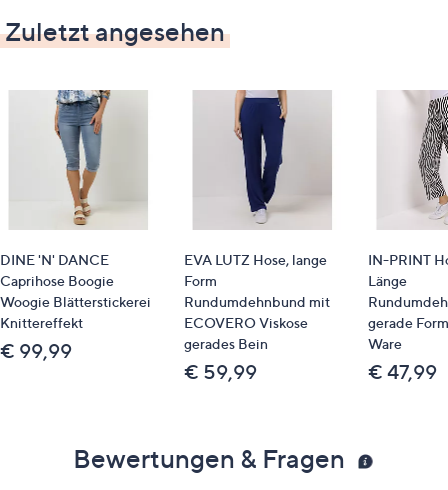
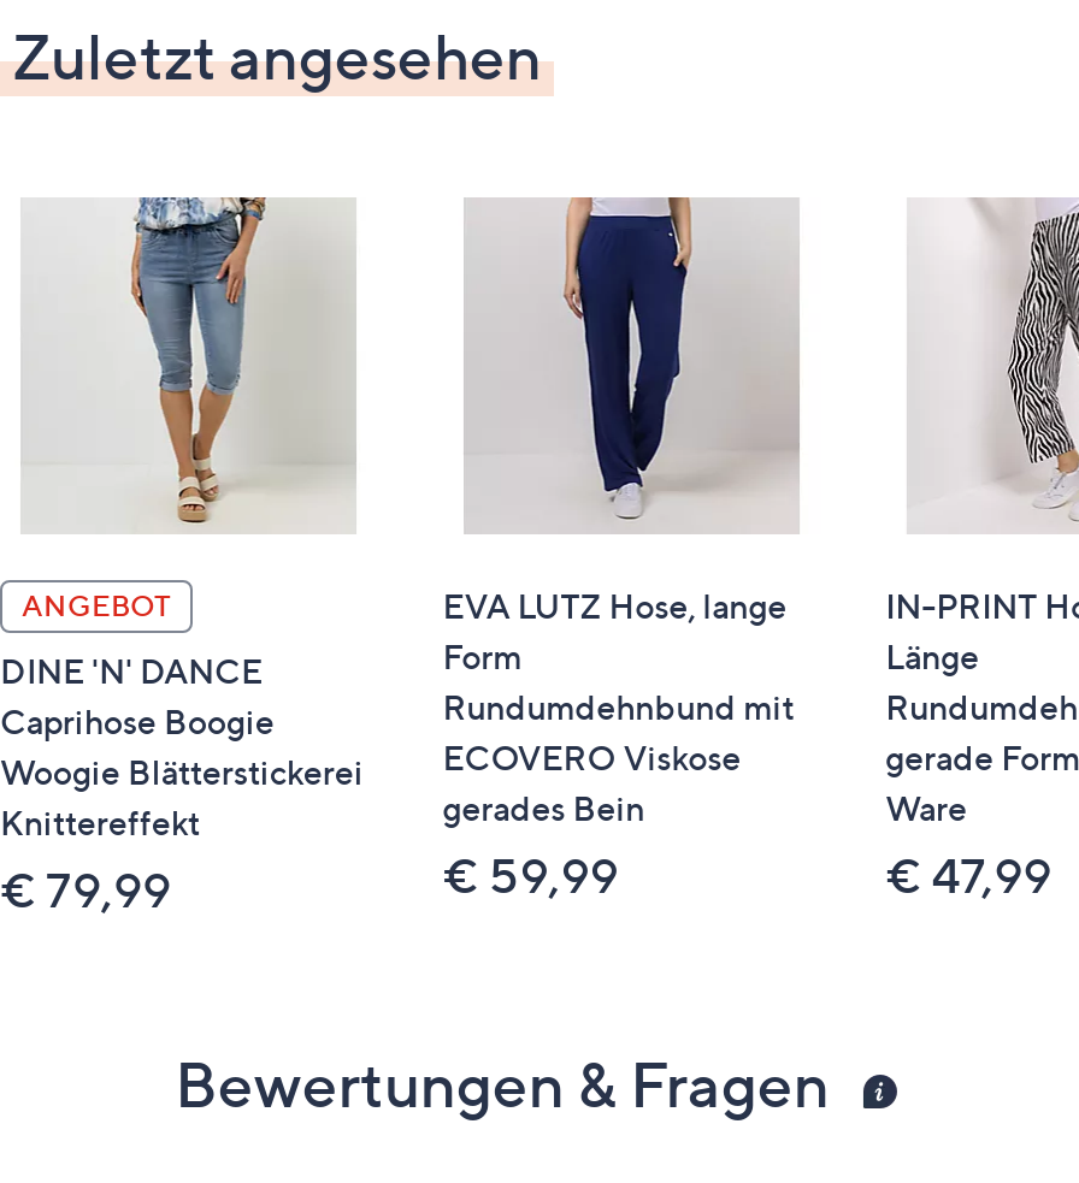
moved [0,250,151,330] -> [0,649,364,841]: DINE 'N' DANCE | Caprihose Boogie | Woogie Blätterstickerei | Knittereffekt
none -> [22,586,171,622] ANGEBOT
[0,338,72,362] € 99,99 -> [0,860,171,918] € 79,99

